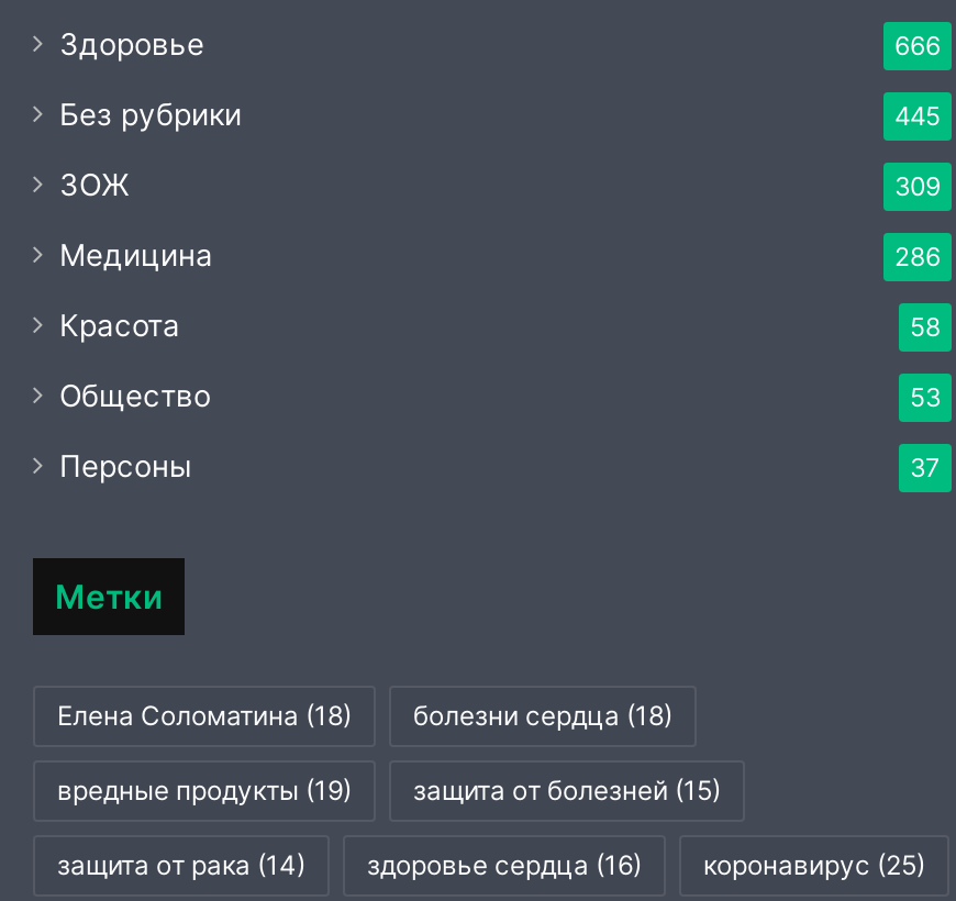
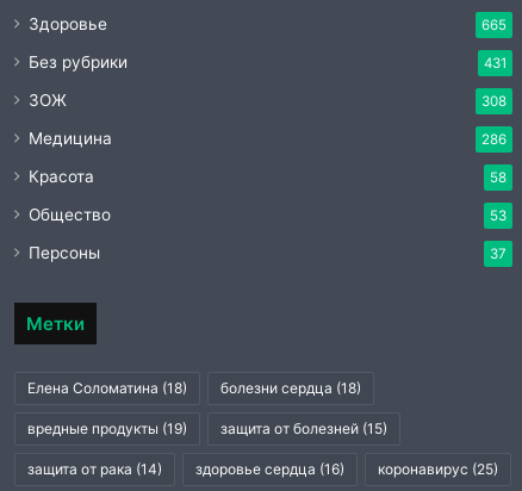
[894,31,941,62] 666 -> [481,17,507,34] 665
[894,102,941,133] 445 -> [484,55,507,72] 431
[894,172,941,203] 309 -> [481,93,507,110] 308

